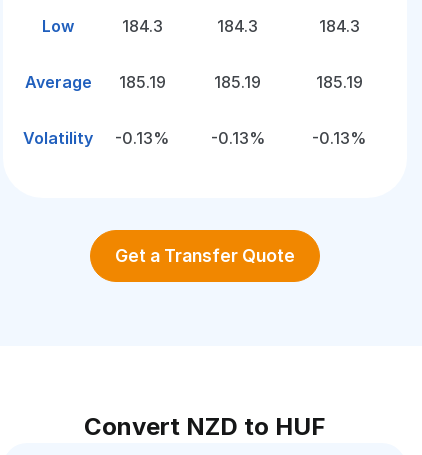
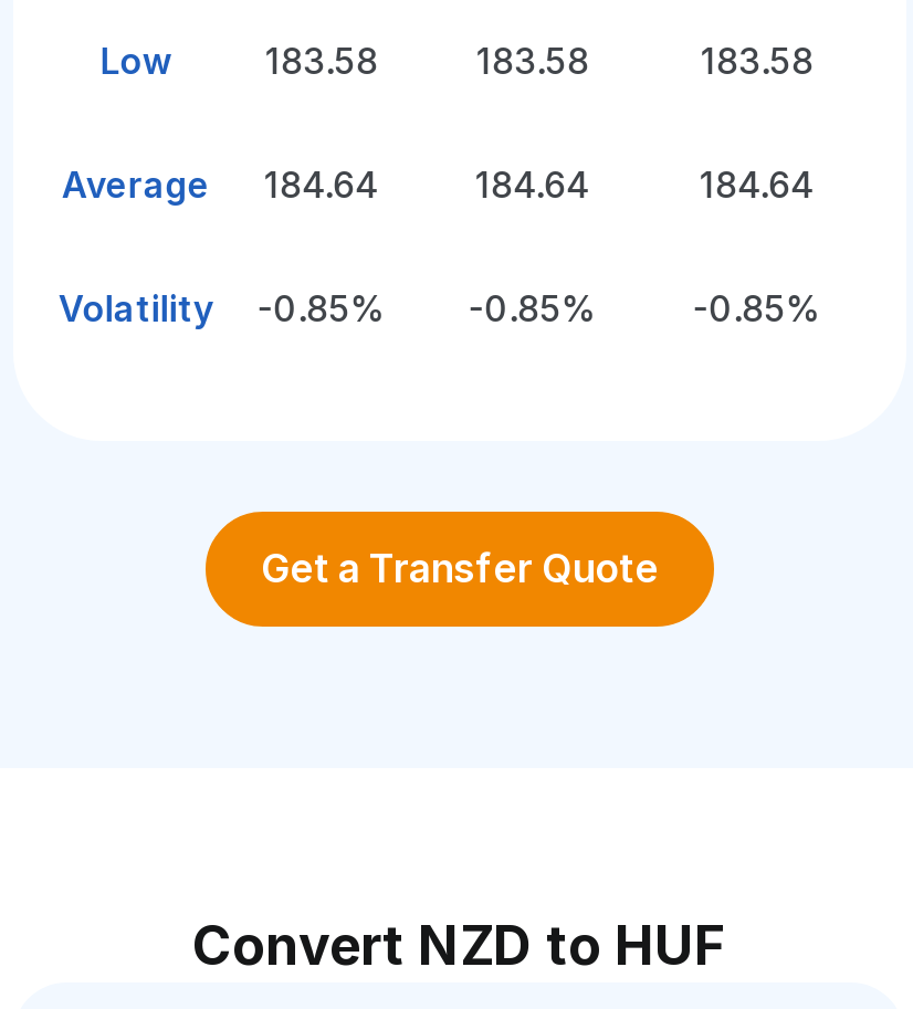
[122,16,163,36] 184.3 -> [265,39,378,83] 183.58
[217,16,258,36] 184.3 -> [476,39,589,83] 183.58
[319,16,360,36] 184.3 -> [701,39,813,83] 183.58
[25,72,166,92] Average 185.19 -> [62,162,379,207] Average 184.64
[214,72,261,92] 185.19 -> [475,162,590,207] 184.64
[316,72,363,92] 185.19 -> [699,162,814,207] 184.64
[115,128,169,148] -0.13% -> [257,286,386,330] -0.85%
[211,128,265,148] -0.13% -> [468,286,597,330] -0.85%
[312,128,366,148] -0.13% -> [693,286,821,330] -0.85%

